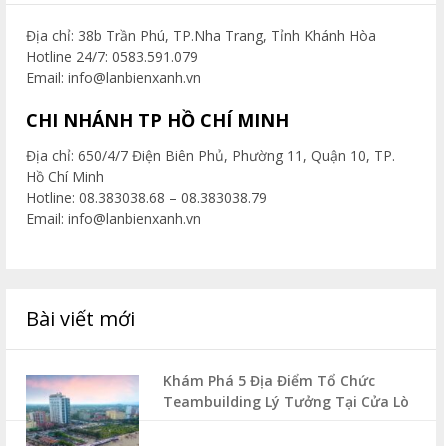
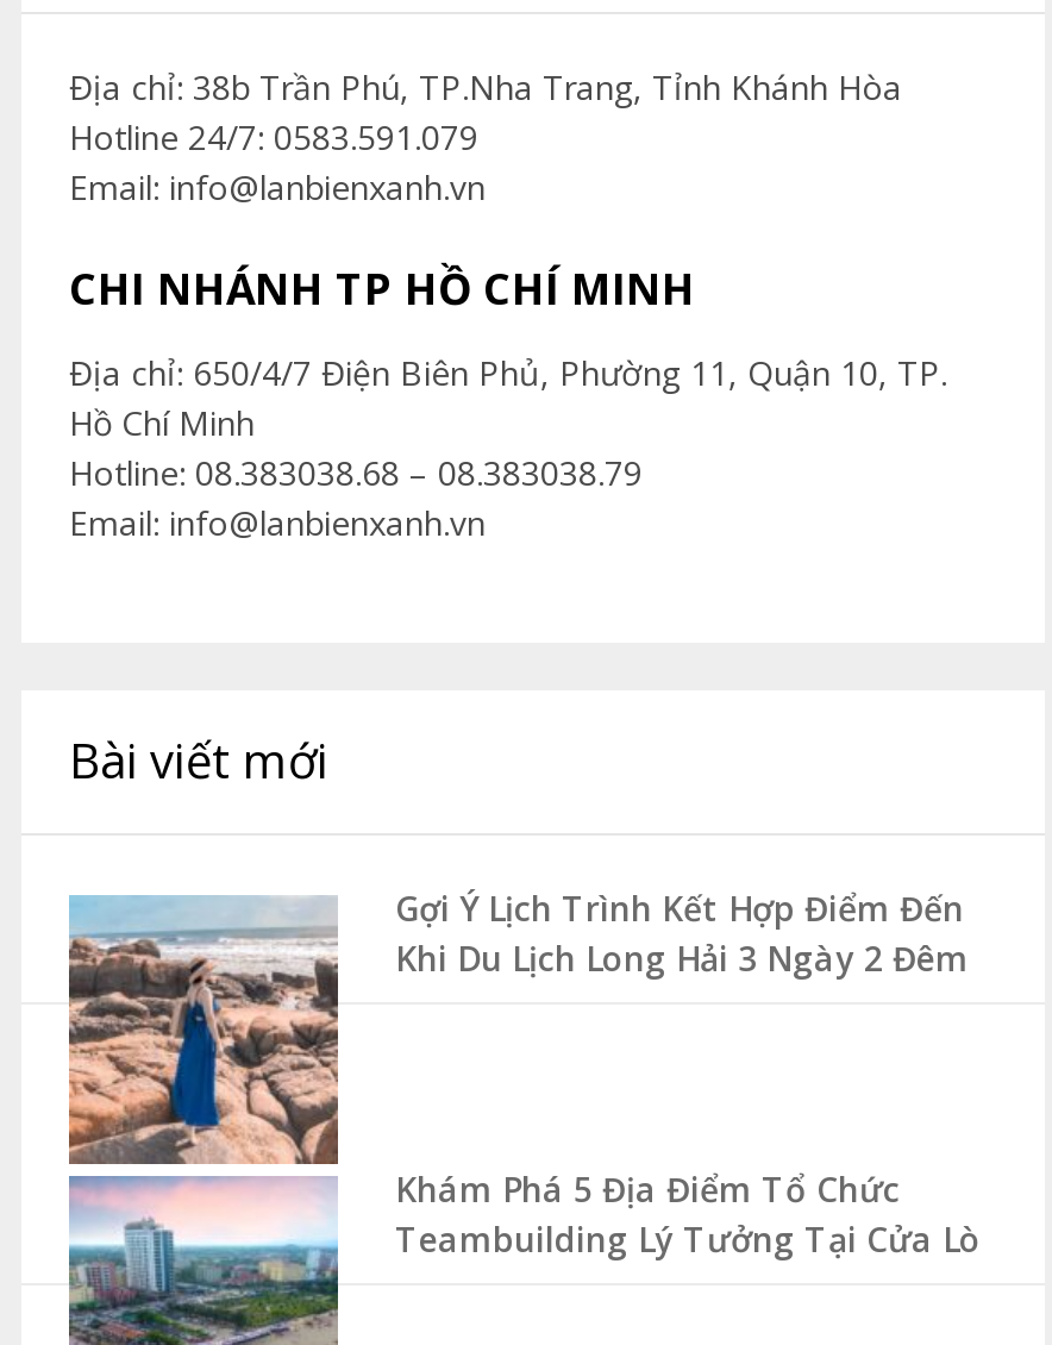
none -> [67,886,969,1166] [image] | Gợi Ý Lịch Trình Kết Hợp Điểm Đến | Khi Du Lịch Long Hải 3 Ngày 2 Đêm

